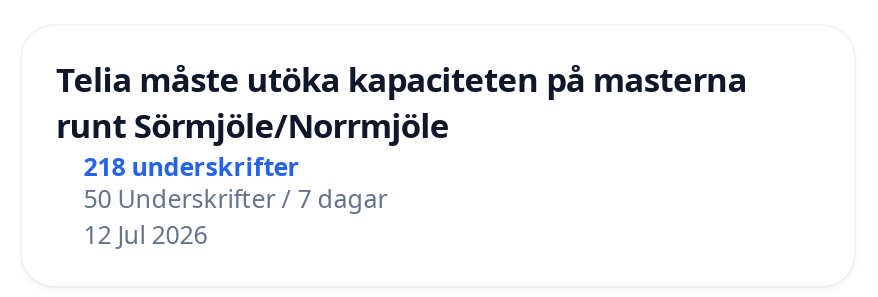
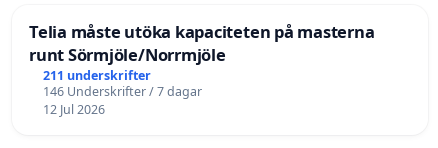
[84,150,300,184] 218 underskrifter -> [43,67,151,84] 211 underskrifter
[84,182,388,216] 50 Underskrifter / 7 dagar -> [43,83,202,100] 146 Underskrifter / 7 dagar

